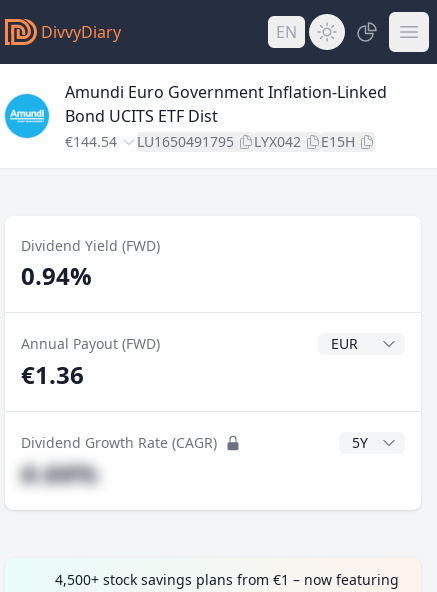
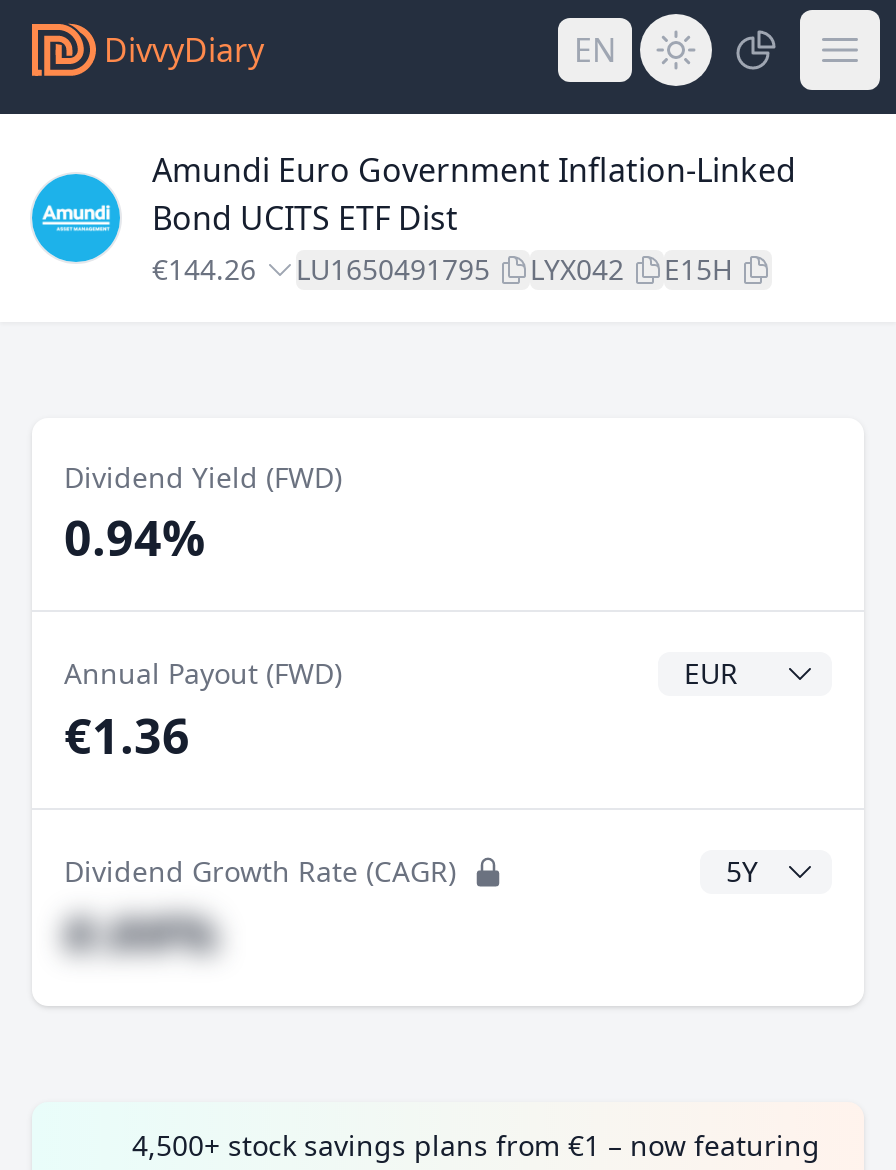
[65,132,355,151] €144.54 LU1650491795 LYX042 E15H -> [152,250,732,288] €144.26 LU1650491795 LYX042 E15H

